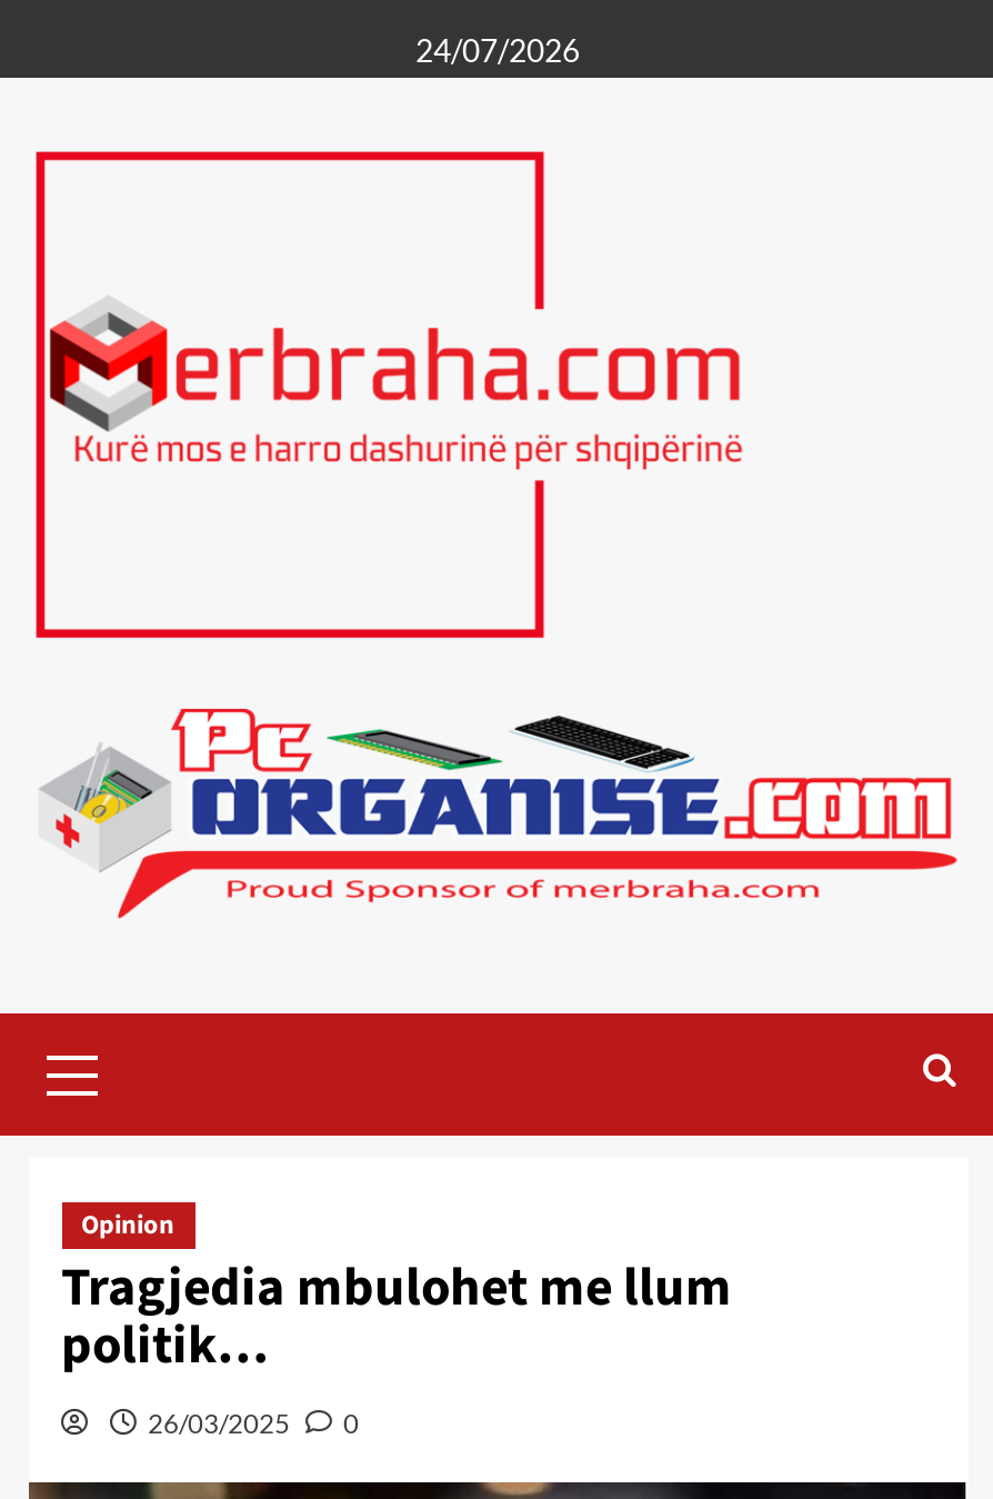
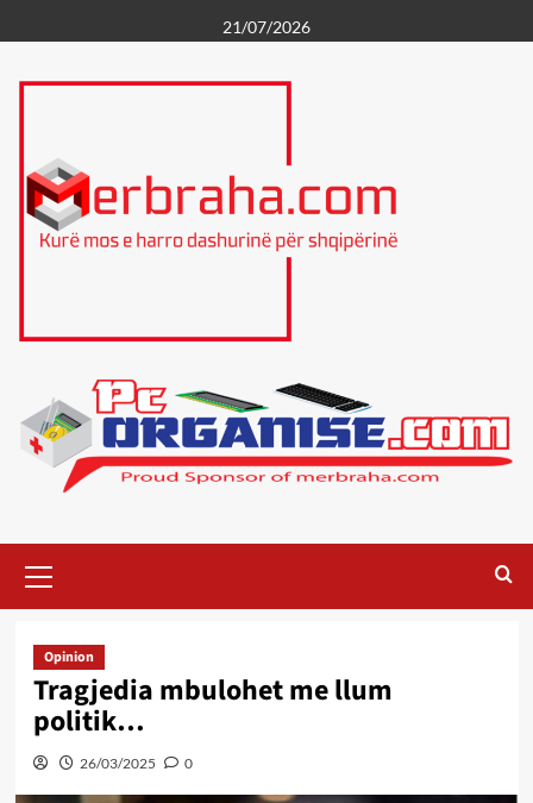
[415,31,580,69] 24/07/2026 -> [222,17,311,37] 21/07/2026

